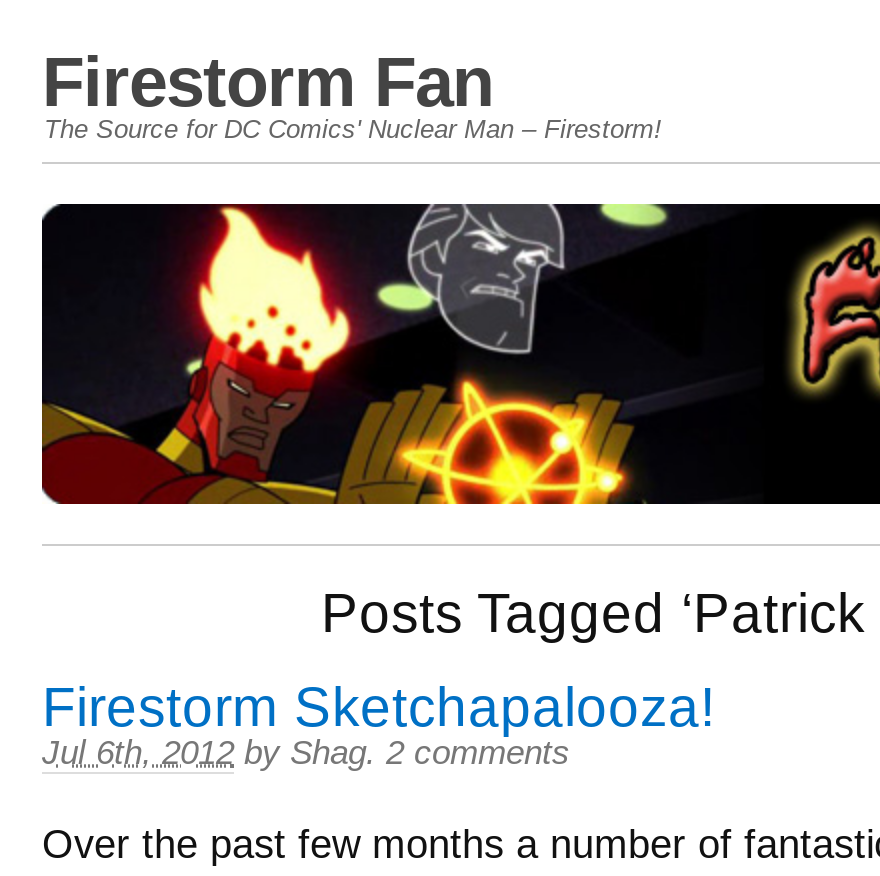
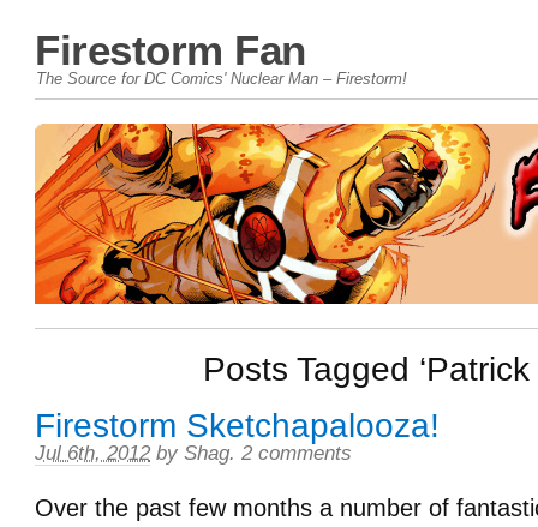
[40,202,874,506] [image] -> [34,122,534,305] [image]

